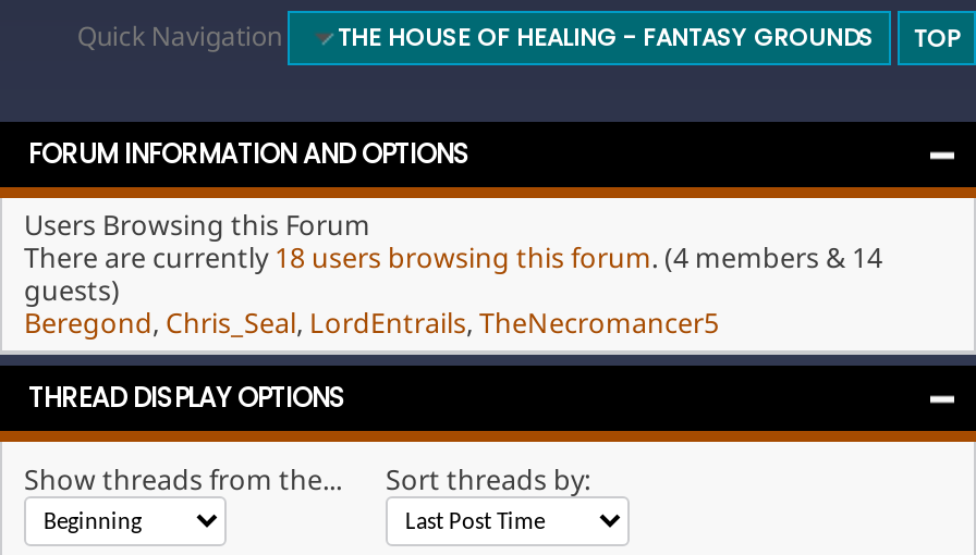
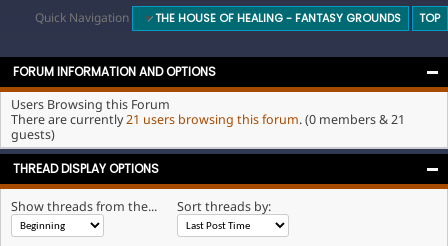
[24,240,882,277] There are currently 18 users browsing this forum. (4 members & 14 -> [11,111,405,128] There are currently 21 users browsing this forum. (0 members & 21
[24,305,719,342] Beregond, Chris_Seal, LordEntrails, TheNecromancer5 -> none

